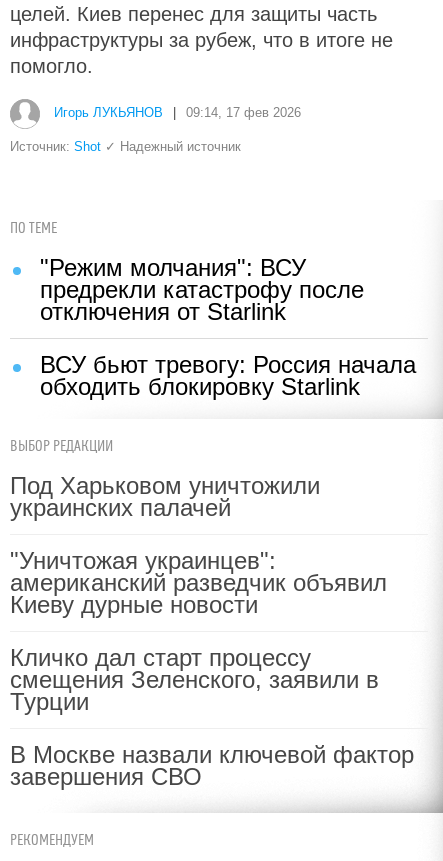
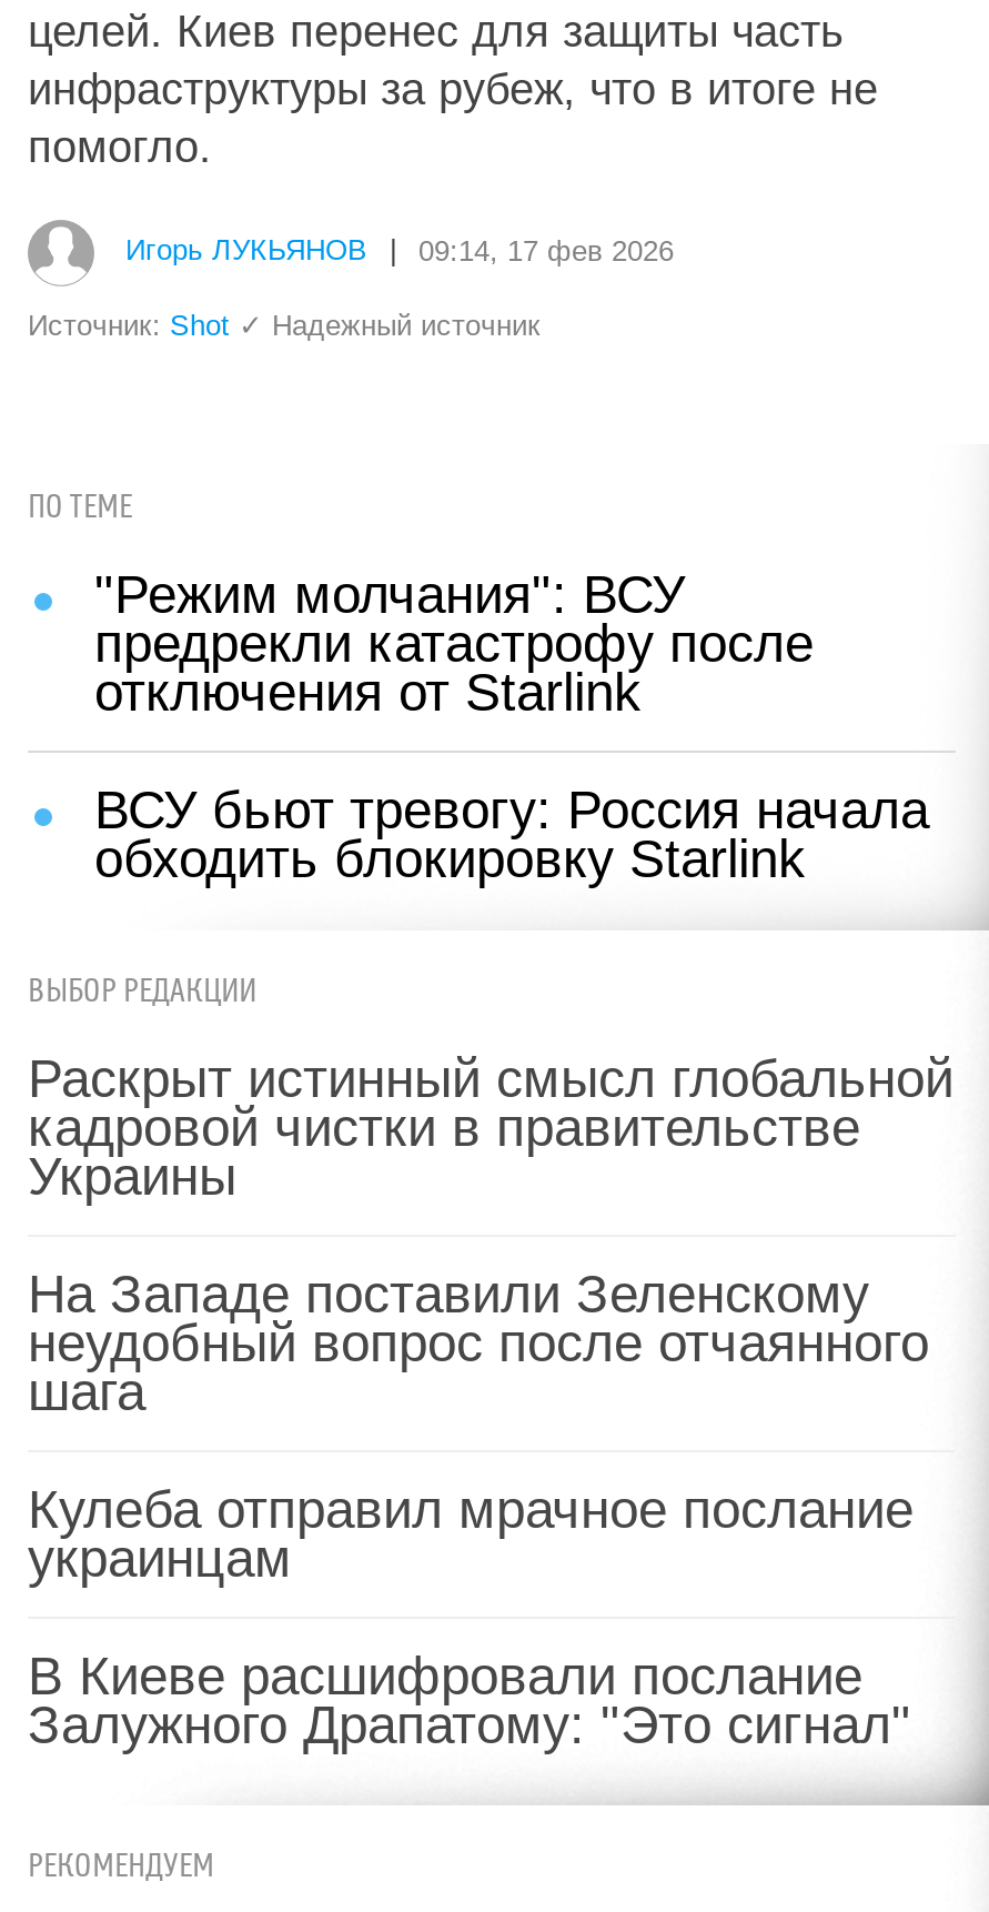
[10,472,320,521] Под Харьковом уничтожили | украинских палачей -> [28,1048,953,1206] Раскрыт истинный смысл глобальной | кадровой чистки в правительстве | Украины
[10,547,387,618] "Уничтожая украинцев": | американский разведчик объявил | Киеву дурные новости -> [28,1264,929,1421] На Западе поставили Зеленскому | неудобный вопрос после отчаянного | шага
[10,644,379,715] Кличко дал старт процессу | смещения Зеленского, заявили в | Турции -> [28,1479,914,1588] Кулеба отправил мрачное послание | украинцам
[10,741,414,790] В Москве назвали ключевой фактор | завершения СВО -> [28,1646,911,1754] В Киеве расшифровали послание | Залужного Драпатому: "Это сигнал"

